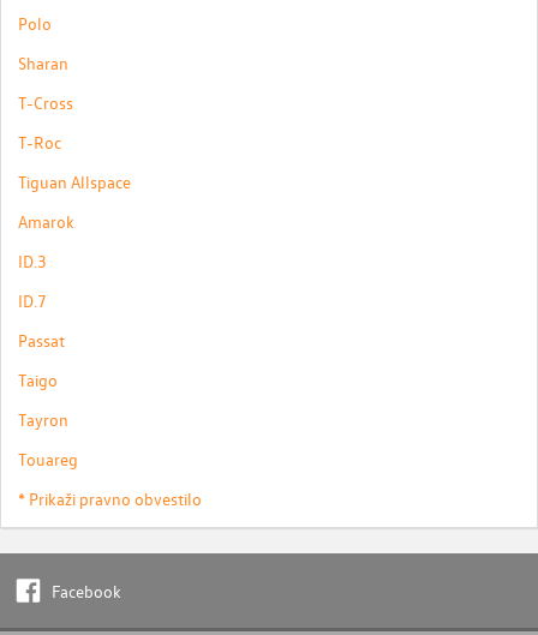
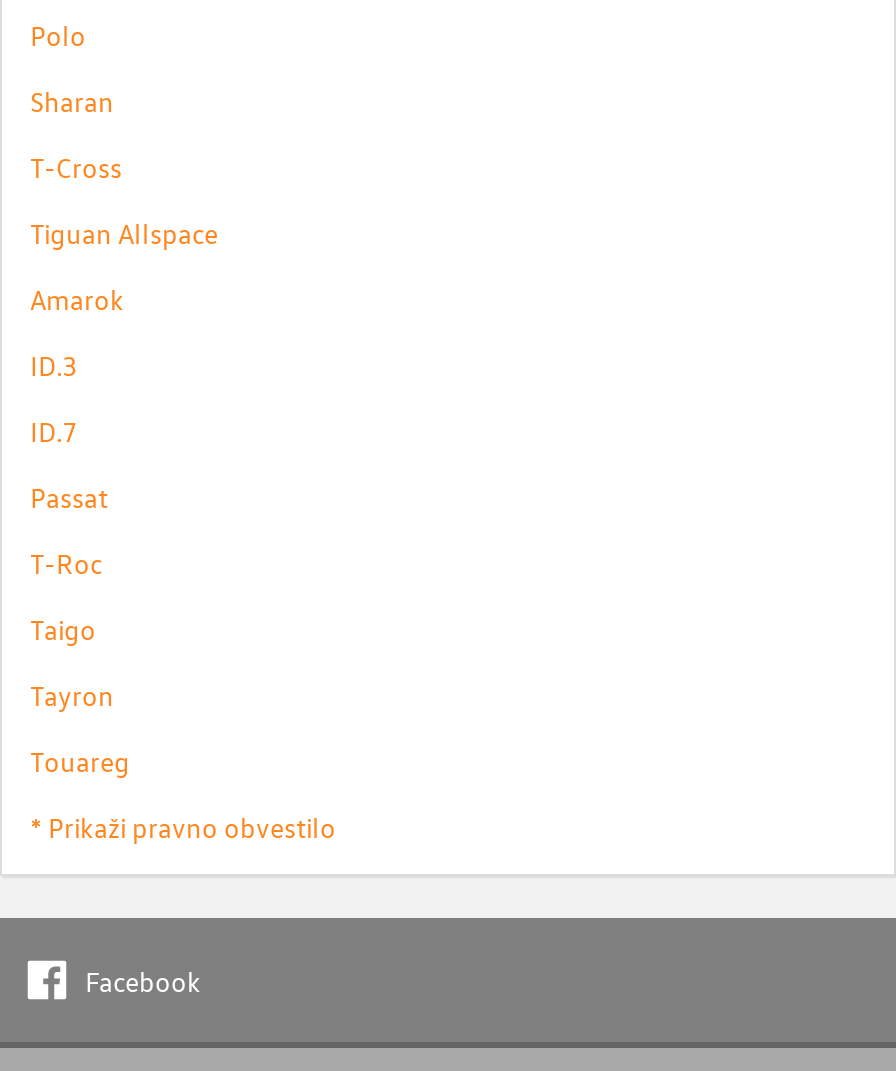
moved [18,131,61,154] -> [30,544,102,582]: T-Roc
moved [18,170,131,352] -> [30,214,218,516]: Tiguan Allspace | Amarok | ID.3 | ID.7 | Passat

